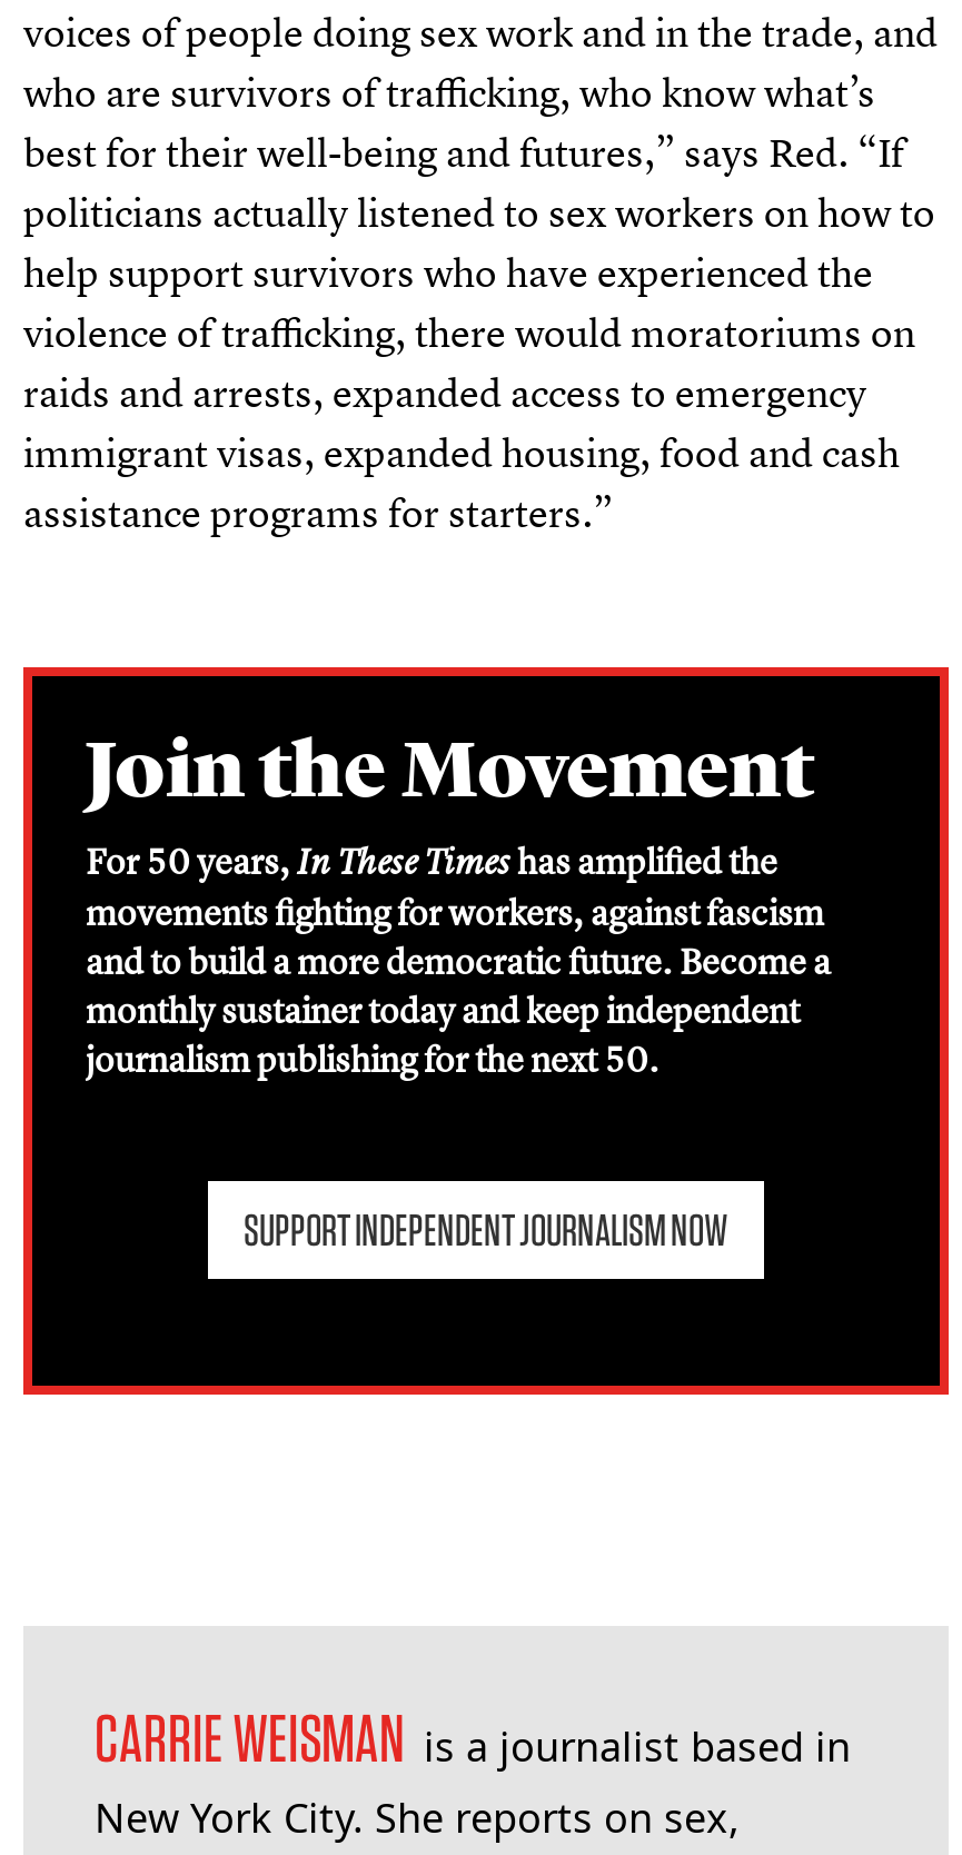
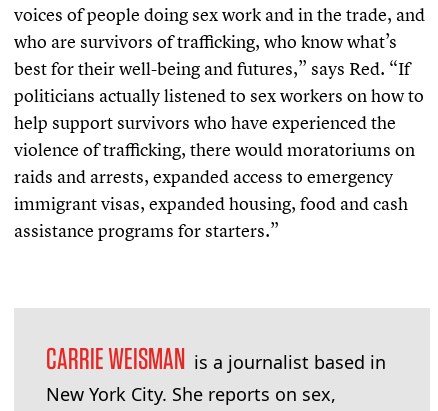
[21,665,951,1397] [image] | Join the Movement | For 50 years,In These Timeshas amplified the | movements fighting for workers, against fascism | and to build a more democratic future. Become a | monthly sustainer today and keep independent | journalism publishing for the next 50. | SUPPORT INDEPENDENT JOURNALISM NOW -> none

